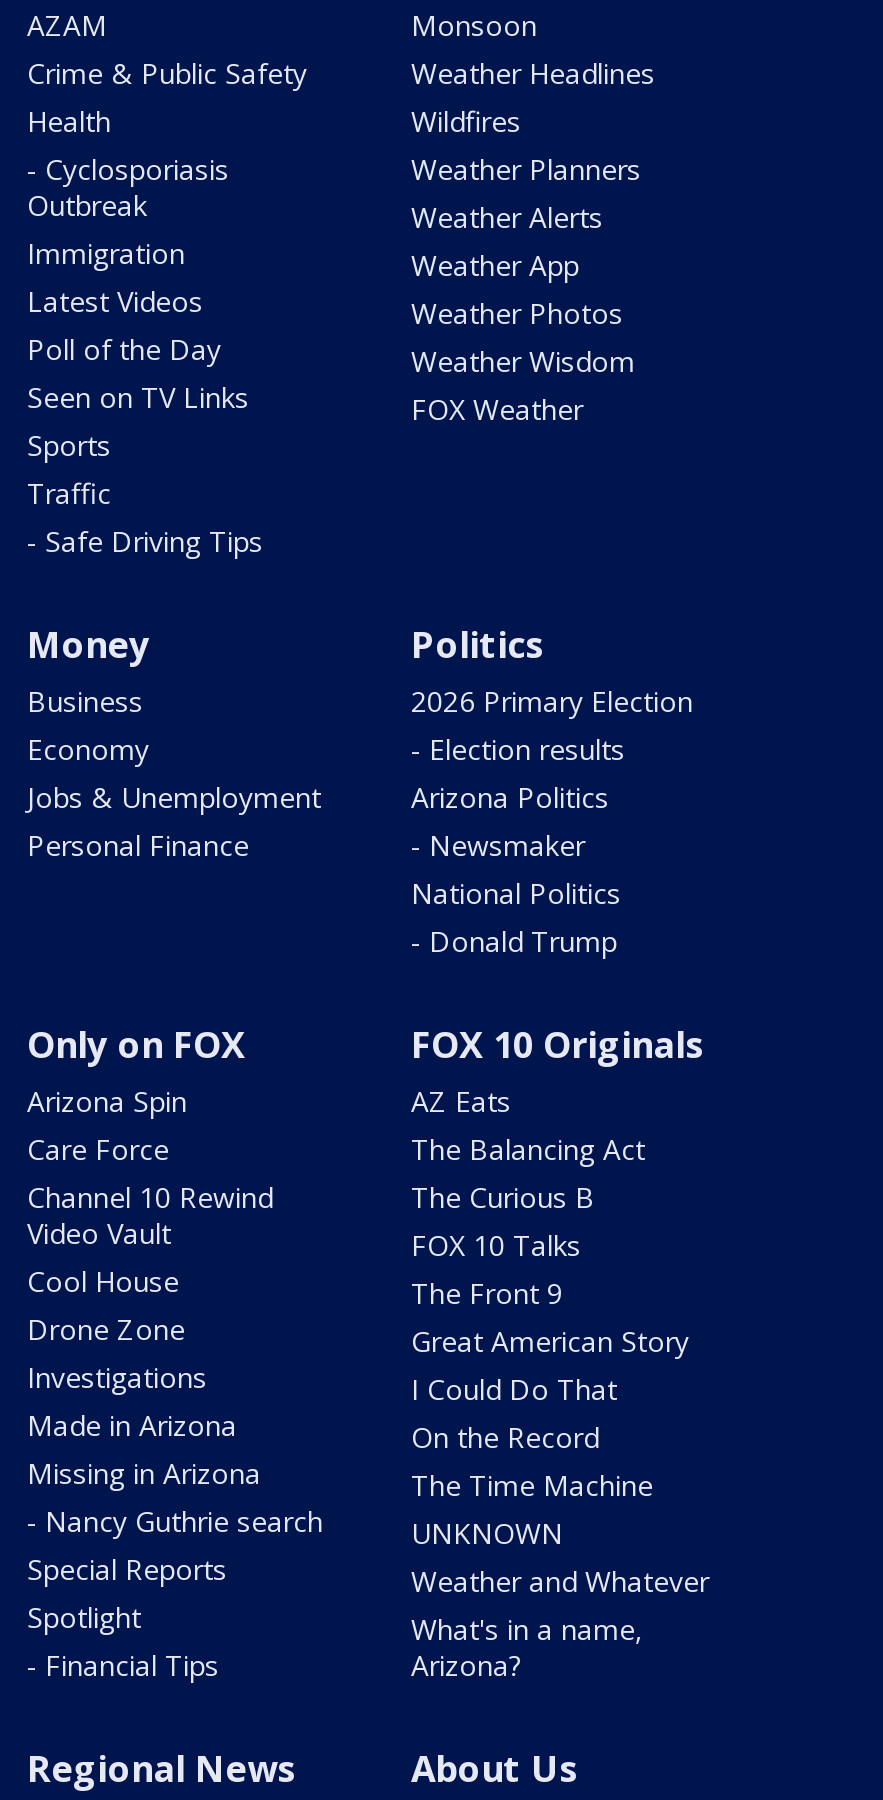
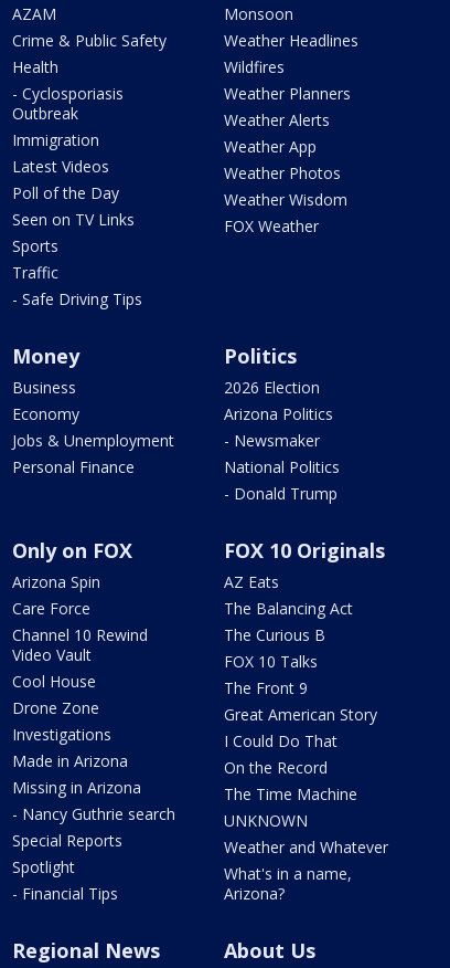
[411,682,693,768] 2026 Primary Election | - Election results -> [224,377,320,398] 2026 Election

